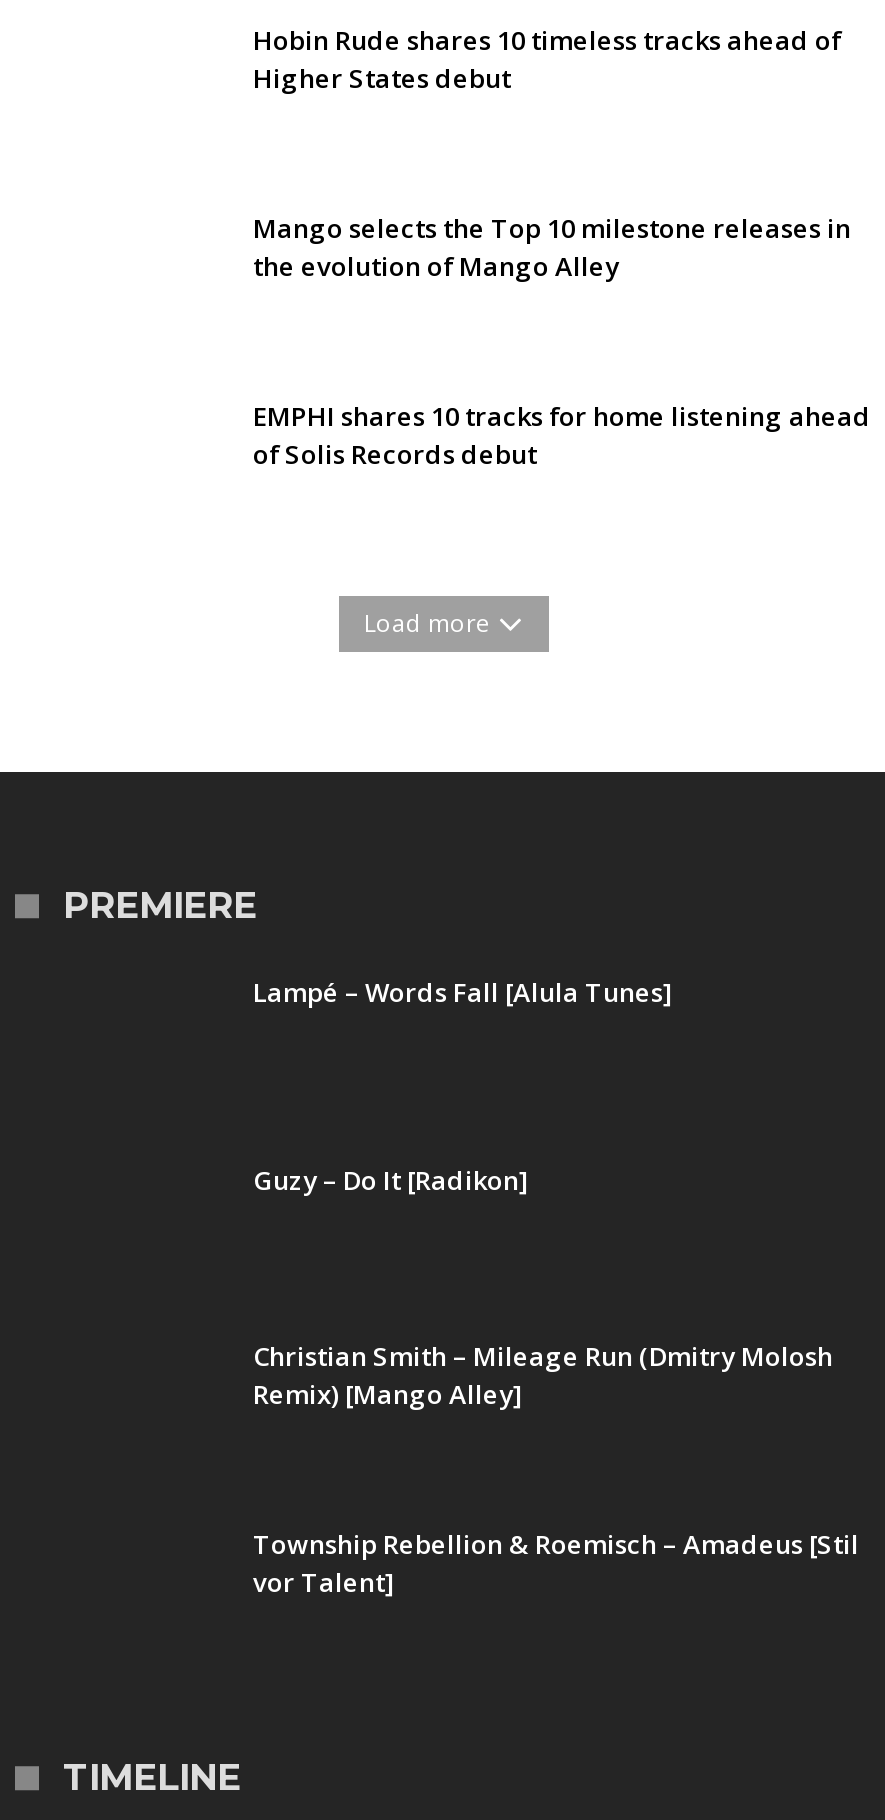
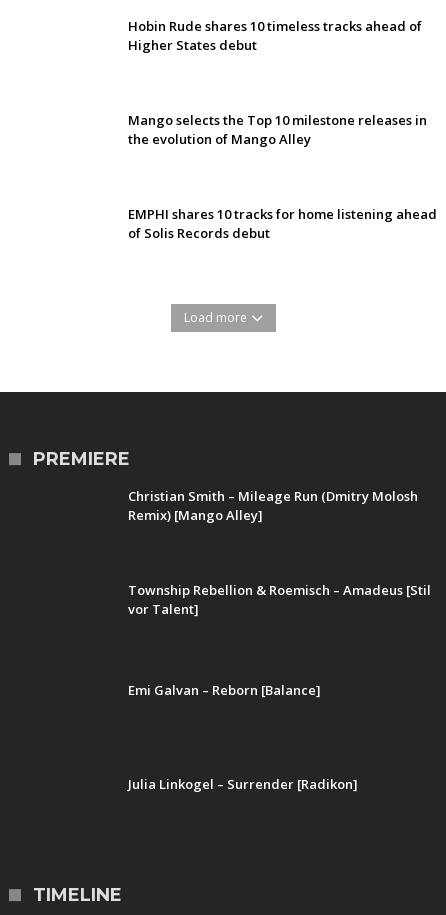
[253,973,673,1009] Lampé – Words Fall [Alula Tunes] -> none
[253,1161,529,1197] Guzy – Do It [Radikon] -> none
moved [253,1337,859,1599] -> [128,487,431,618]: Christian Smith – Mileage Run (Dmitry Molosh | Remix) [Mango Alley] | Township Rebellion & Roemisch – Amadeus [Stil | vor Talent]
none -> [128,681,321,699] Emi Galvan – Reborn [Balance]
none -> [128,775,358,793] Julia Linkogel – Surrender [Radikon]

